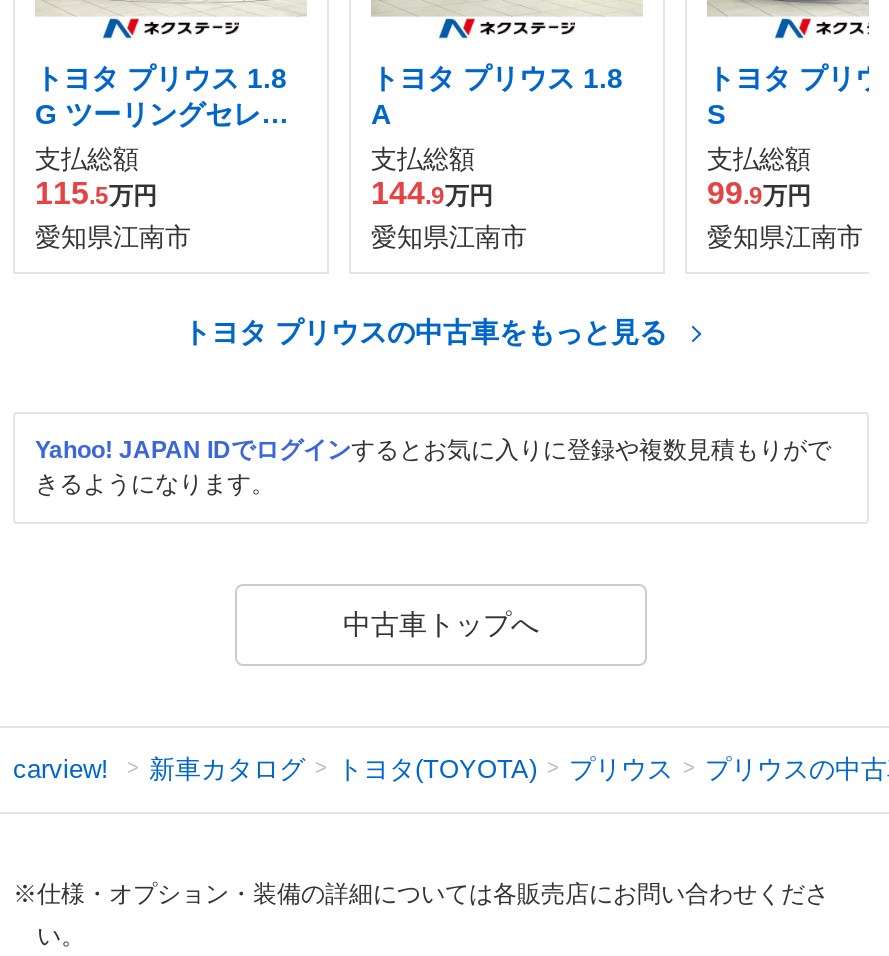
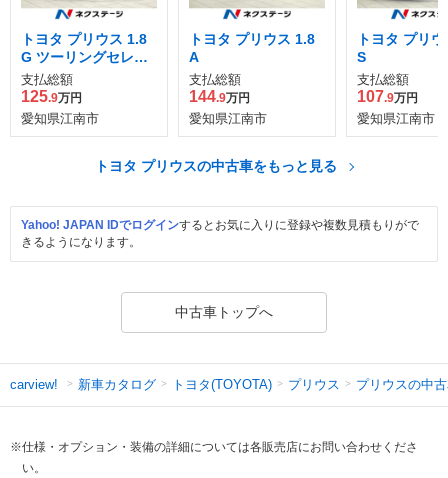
[35,175,157,209] 115.5万円 -> [21,87,82,104] 125.9万円
[707,175,811,209] 99.9万円 -> [357,87,418,104] 107.9万円

